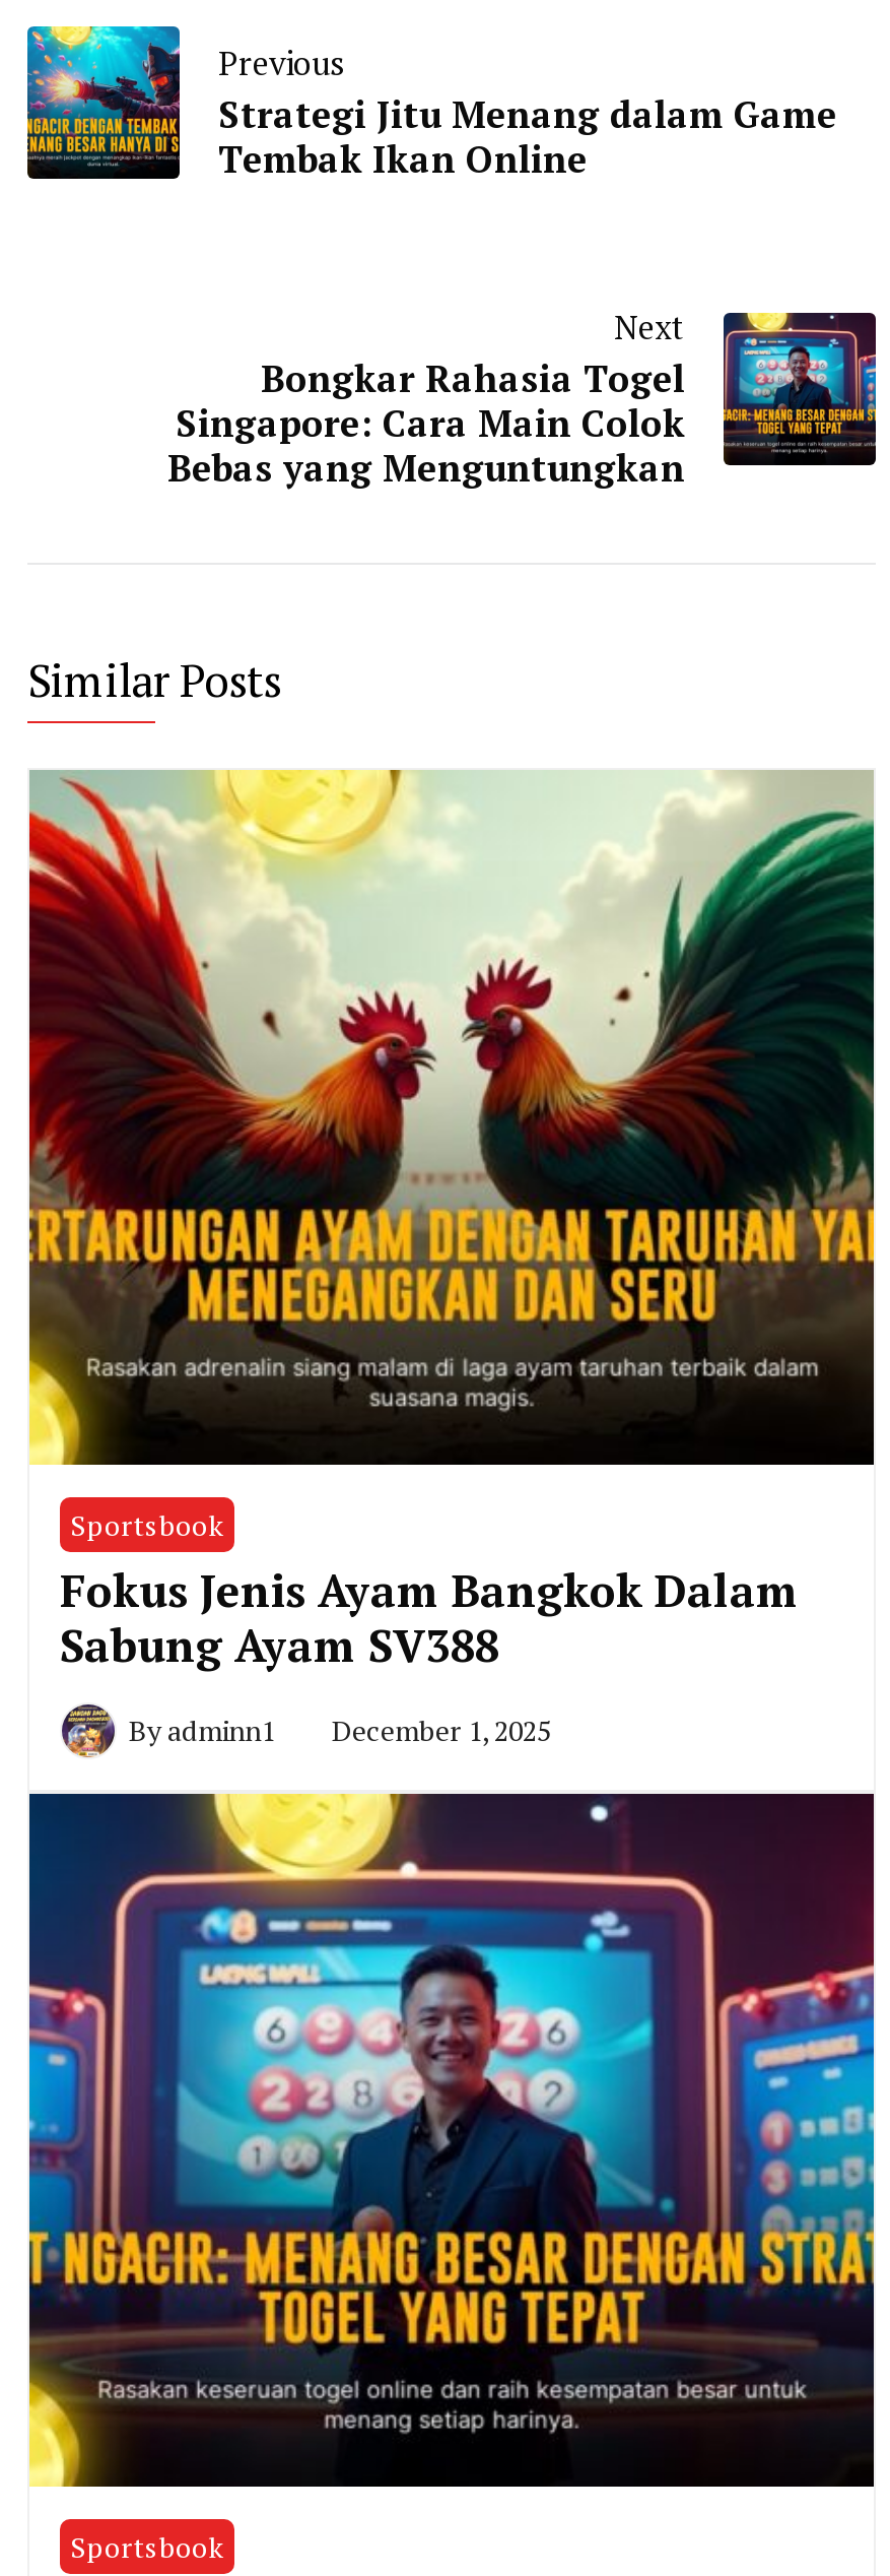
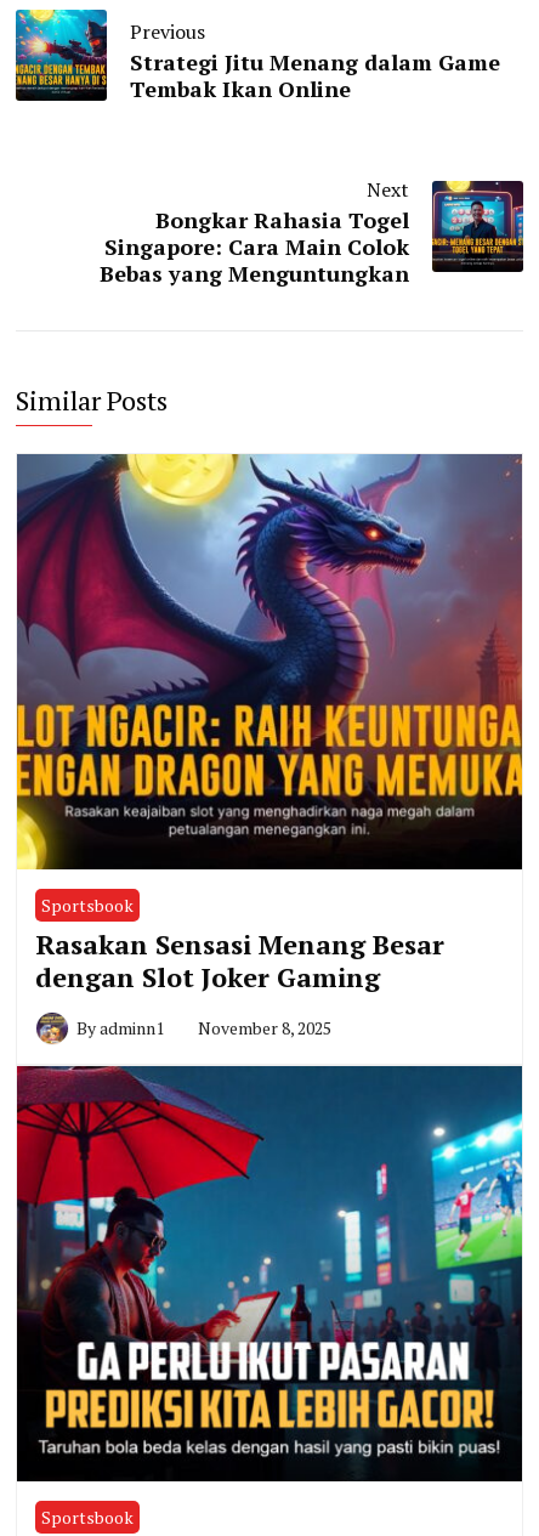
[27,768,876,1412] [image] -> [16,453,523,838] [image]
[60,1559,799,1673] Fokus Jenis Ayam Bangkok Dalam | Sabung Ayam SV388 -> [35,926,444,994] Rasakan Sensasi Menang Besar | dengan Slot Joker Gaming
[129,1710,551,1748] Byadminn1 December 1, 2025 -> [76,1016,331,1039] Byadminn1 November 8, 2025
[27,1792,876,2489] [image] -> [16,1065,523,1483] [image]

